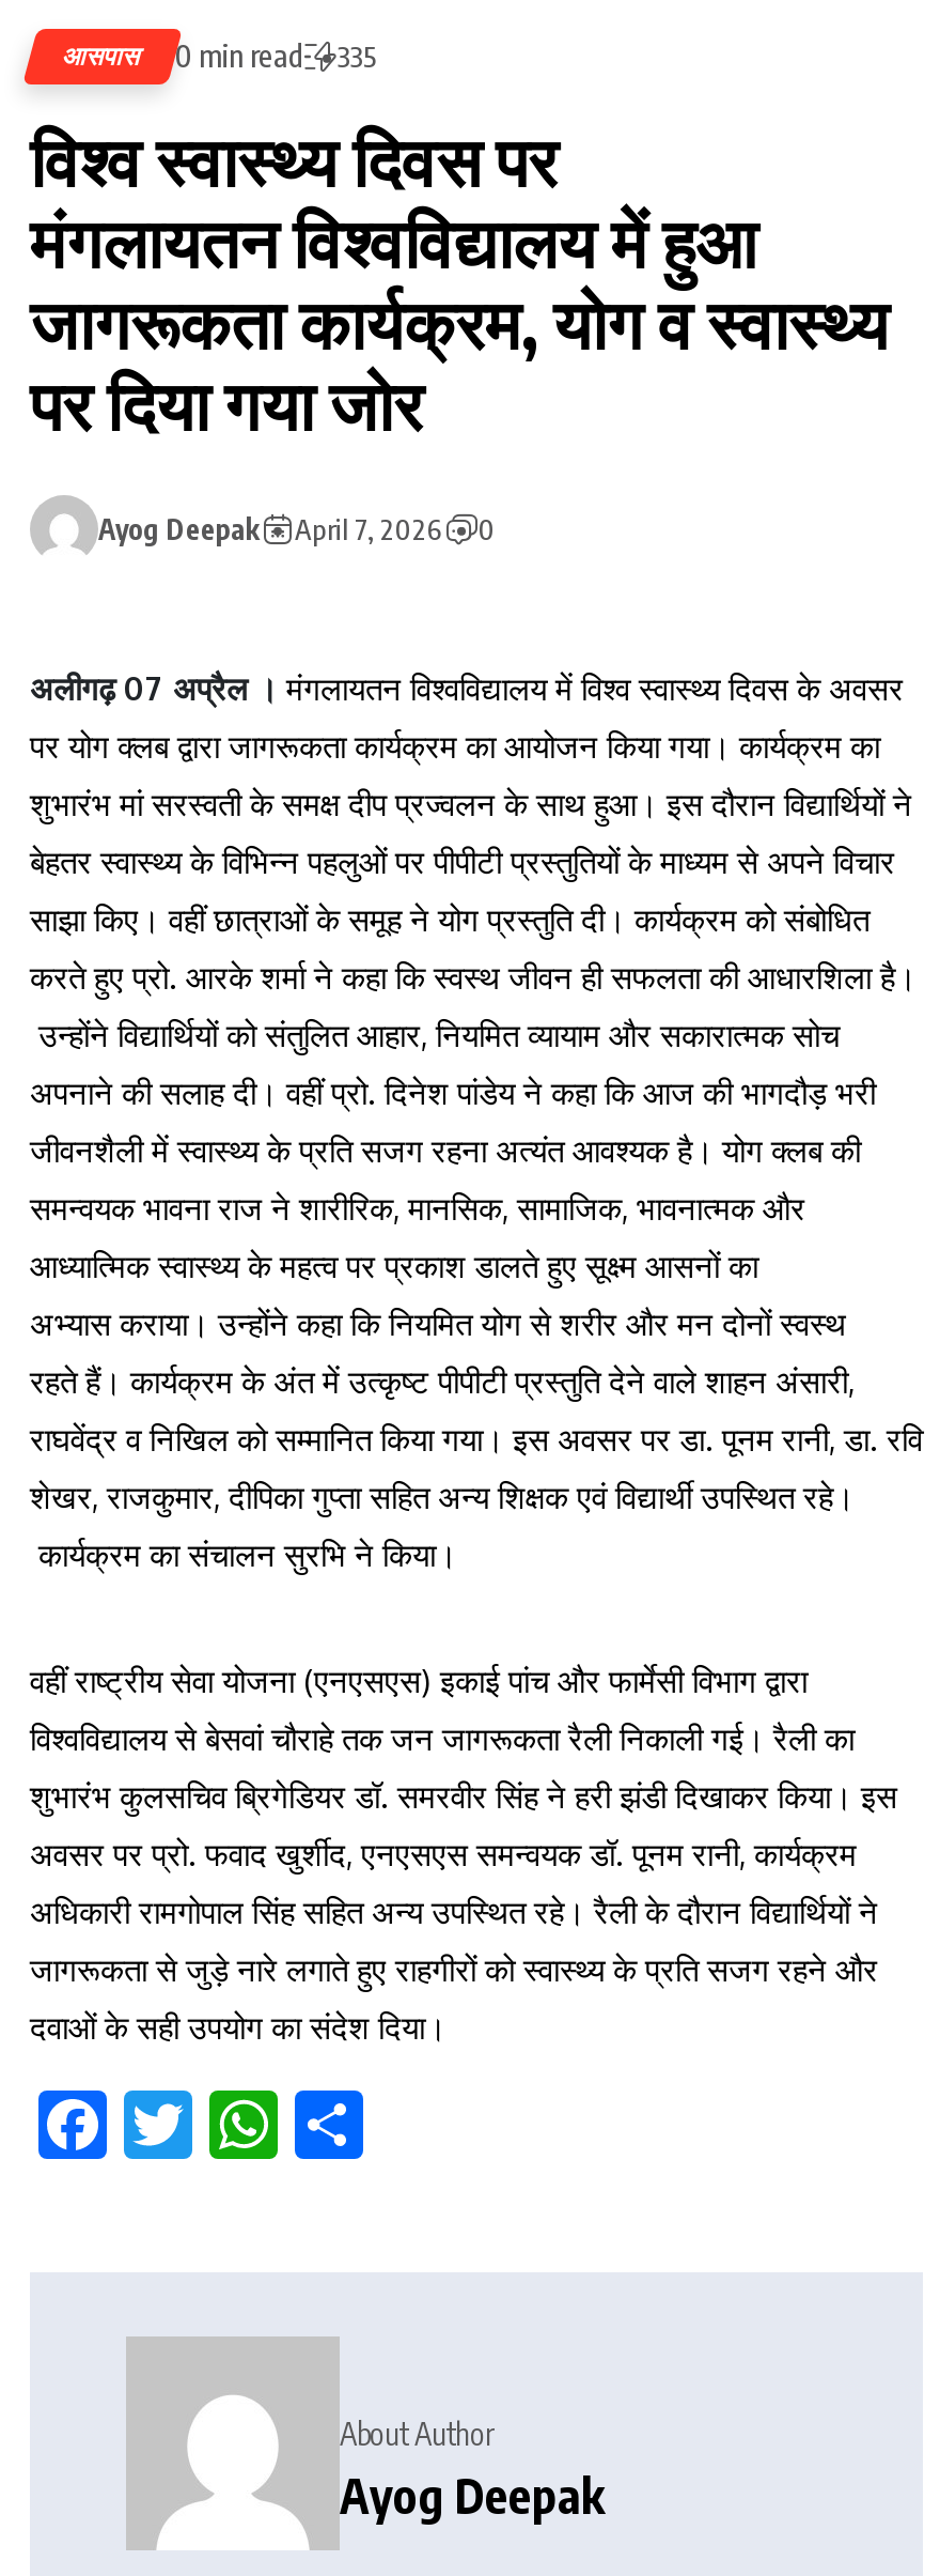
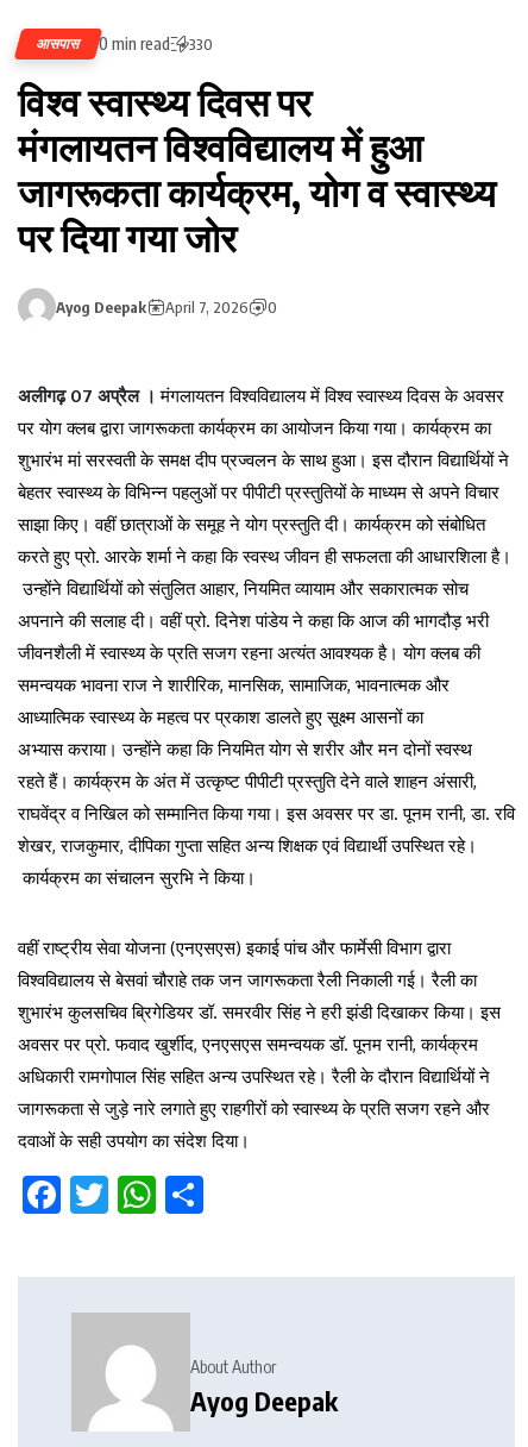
[60,38,378,74] आसपास 0 min read 335 -> [35,34,213,54] आसपास 0 min read 330

